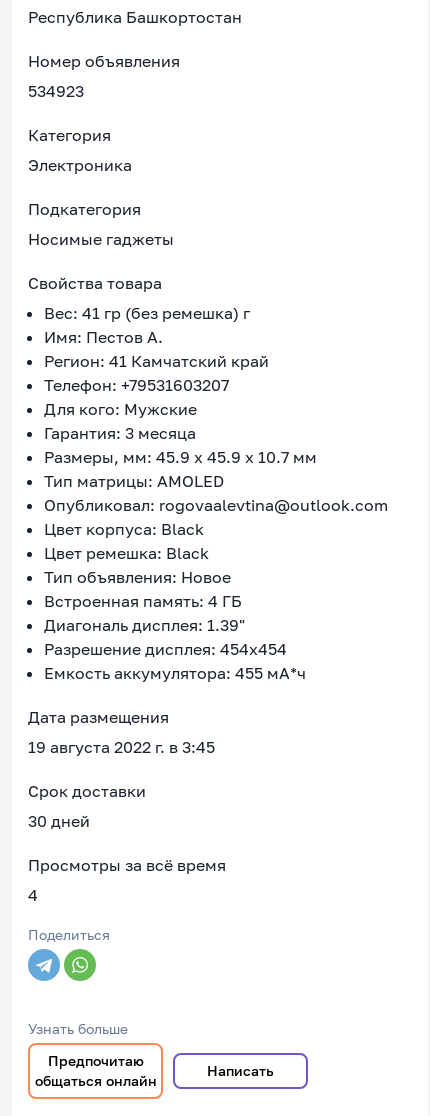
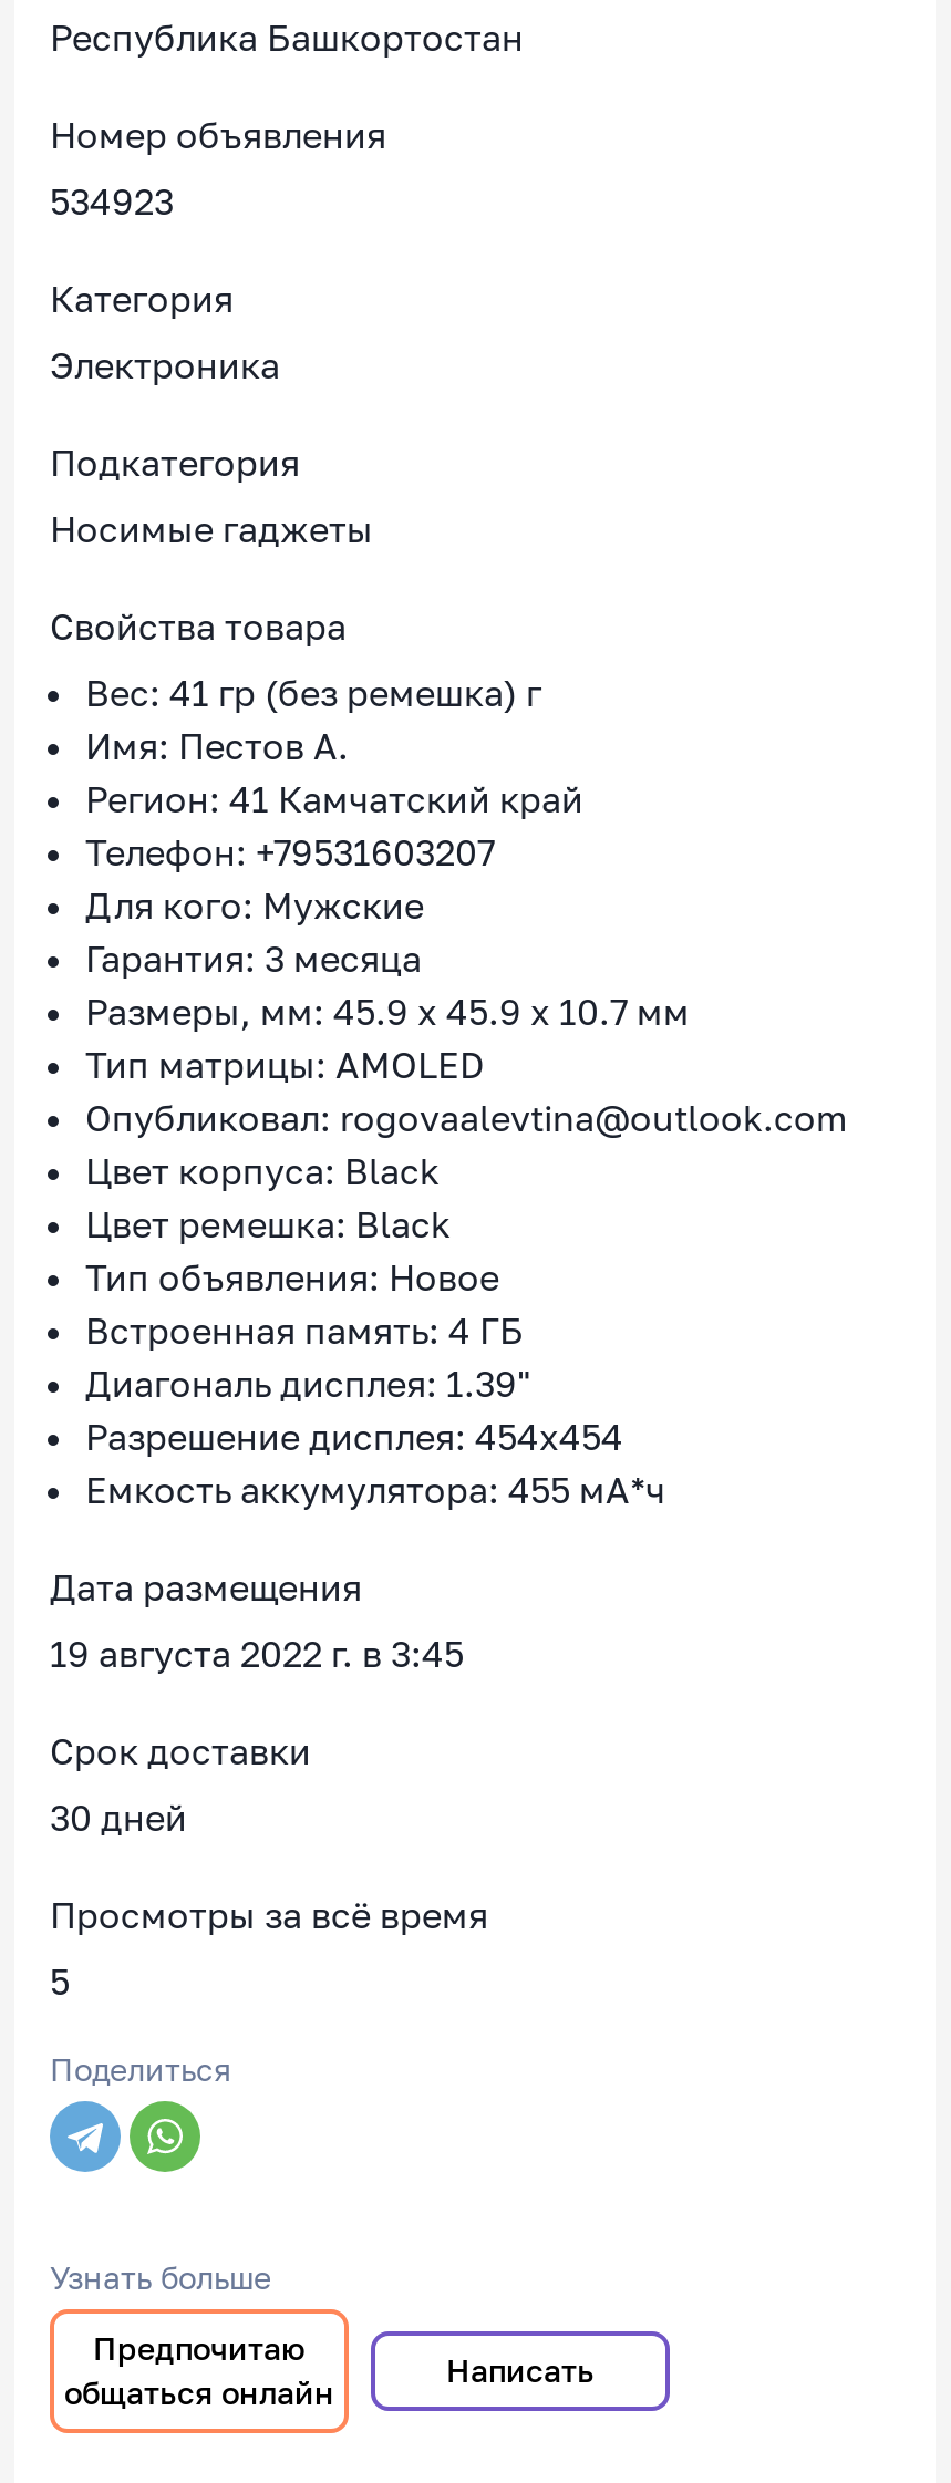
[28,885,38,905] 4 -> [50,1959,70,2004] 5

